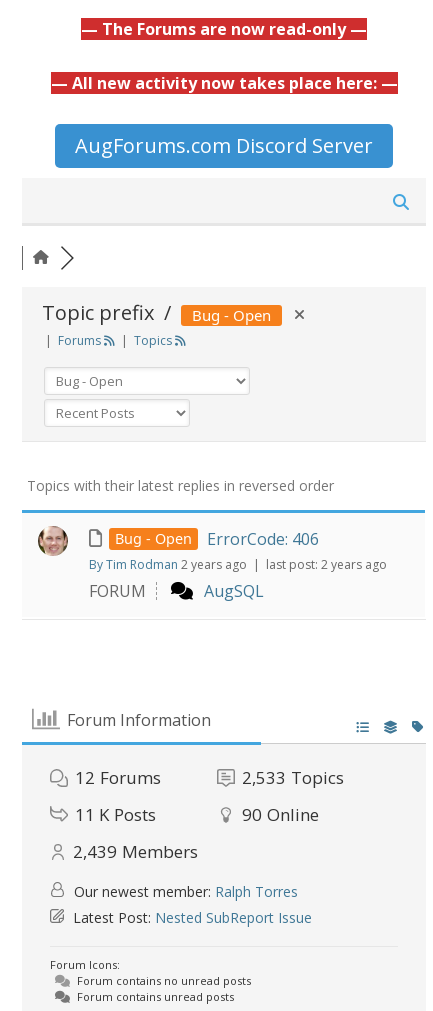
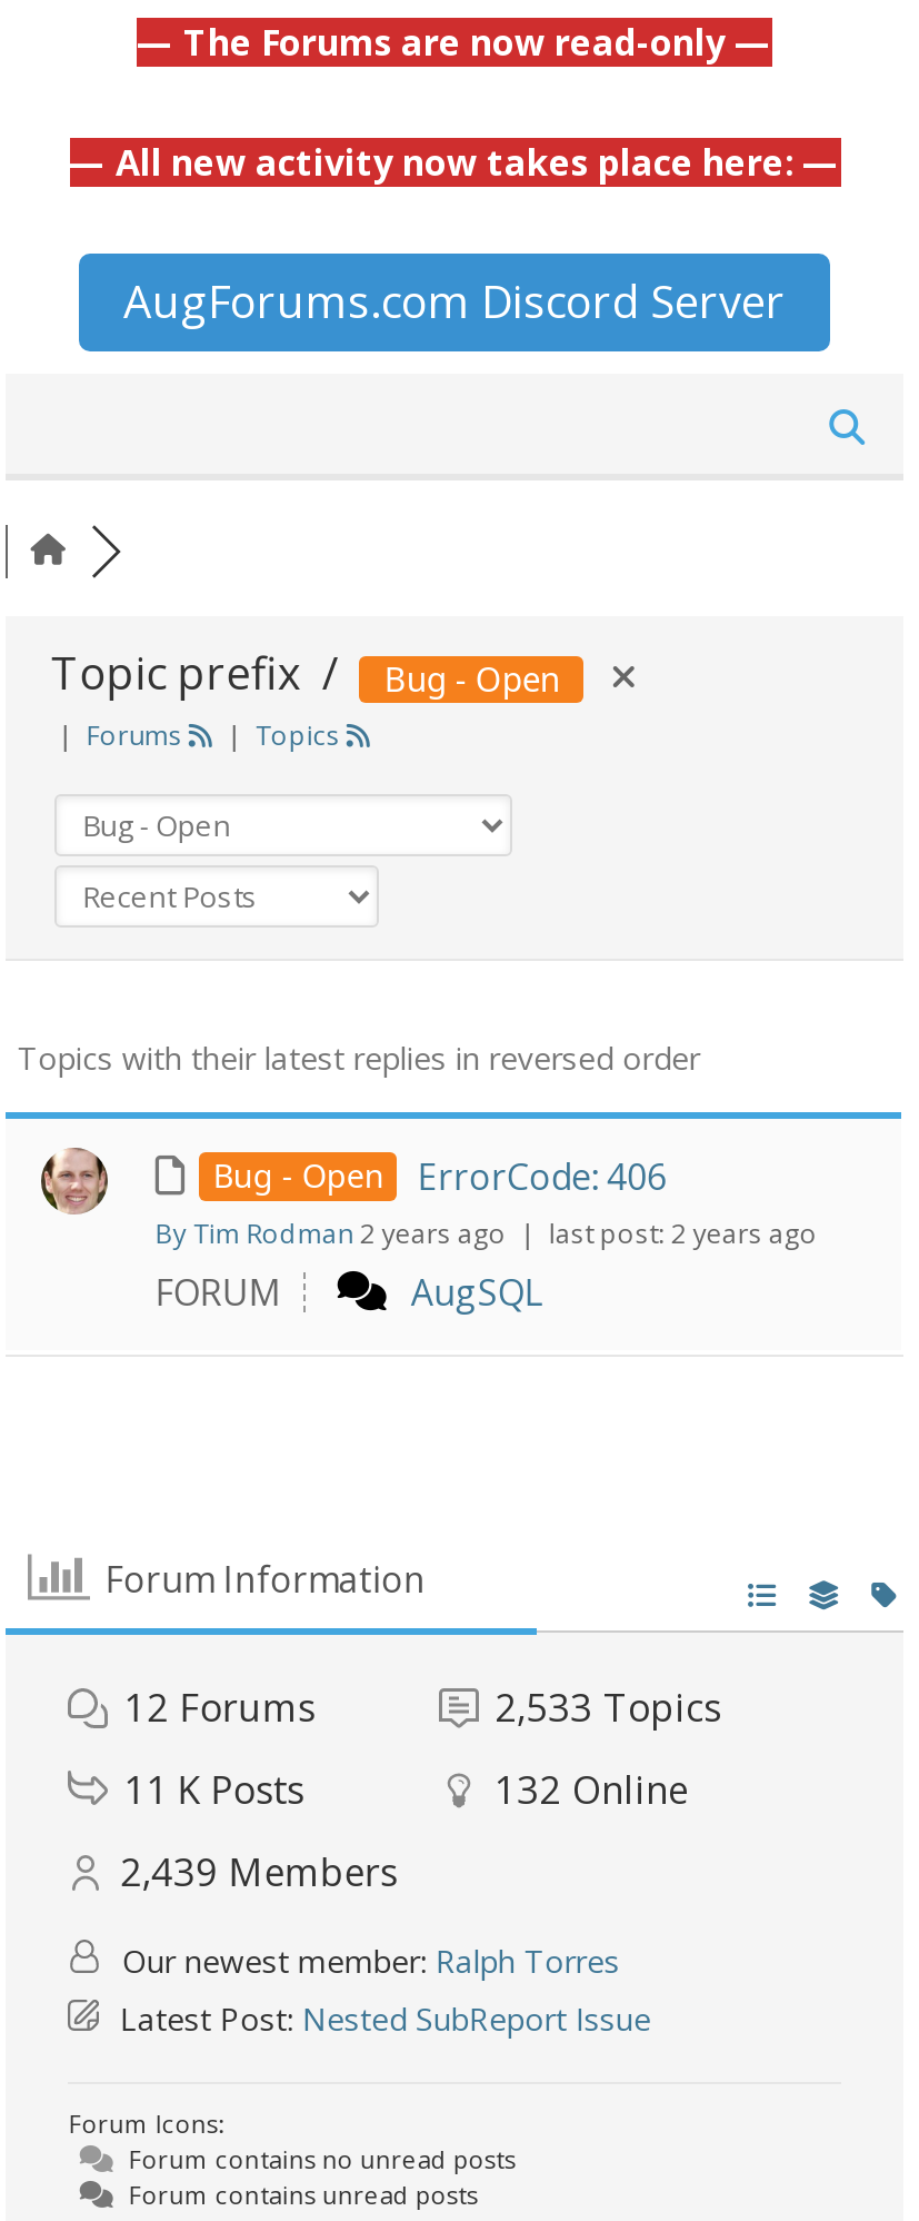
[242,803,319,826] 90 Online -> [495,1764,688,1815] 132 Online

